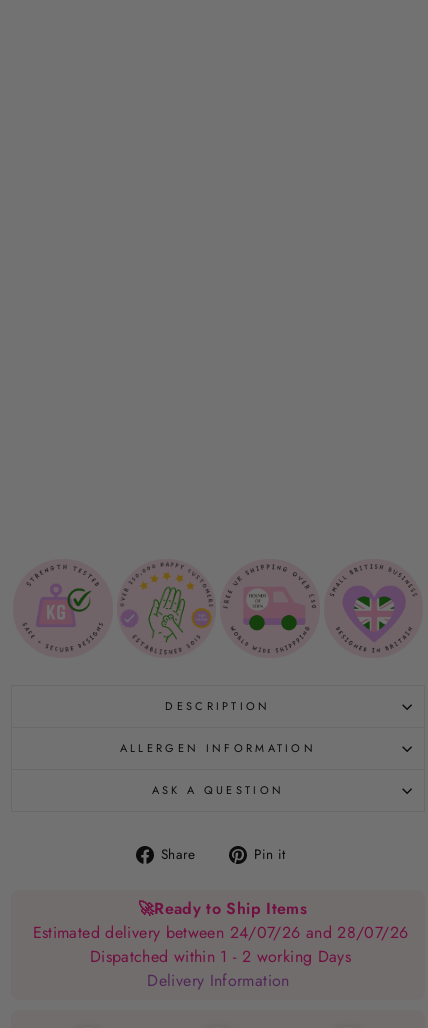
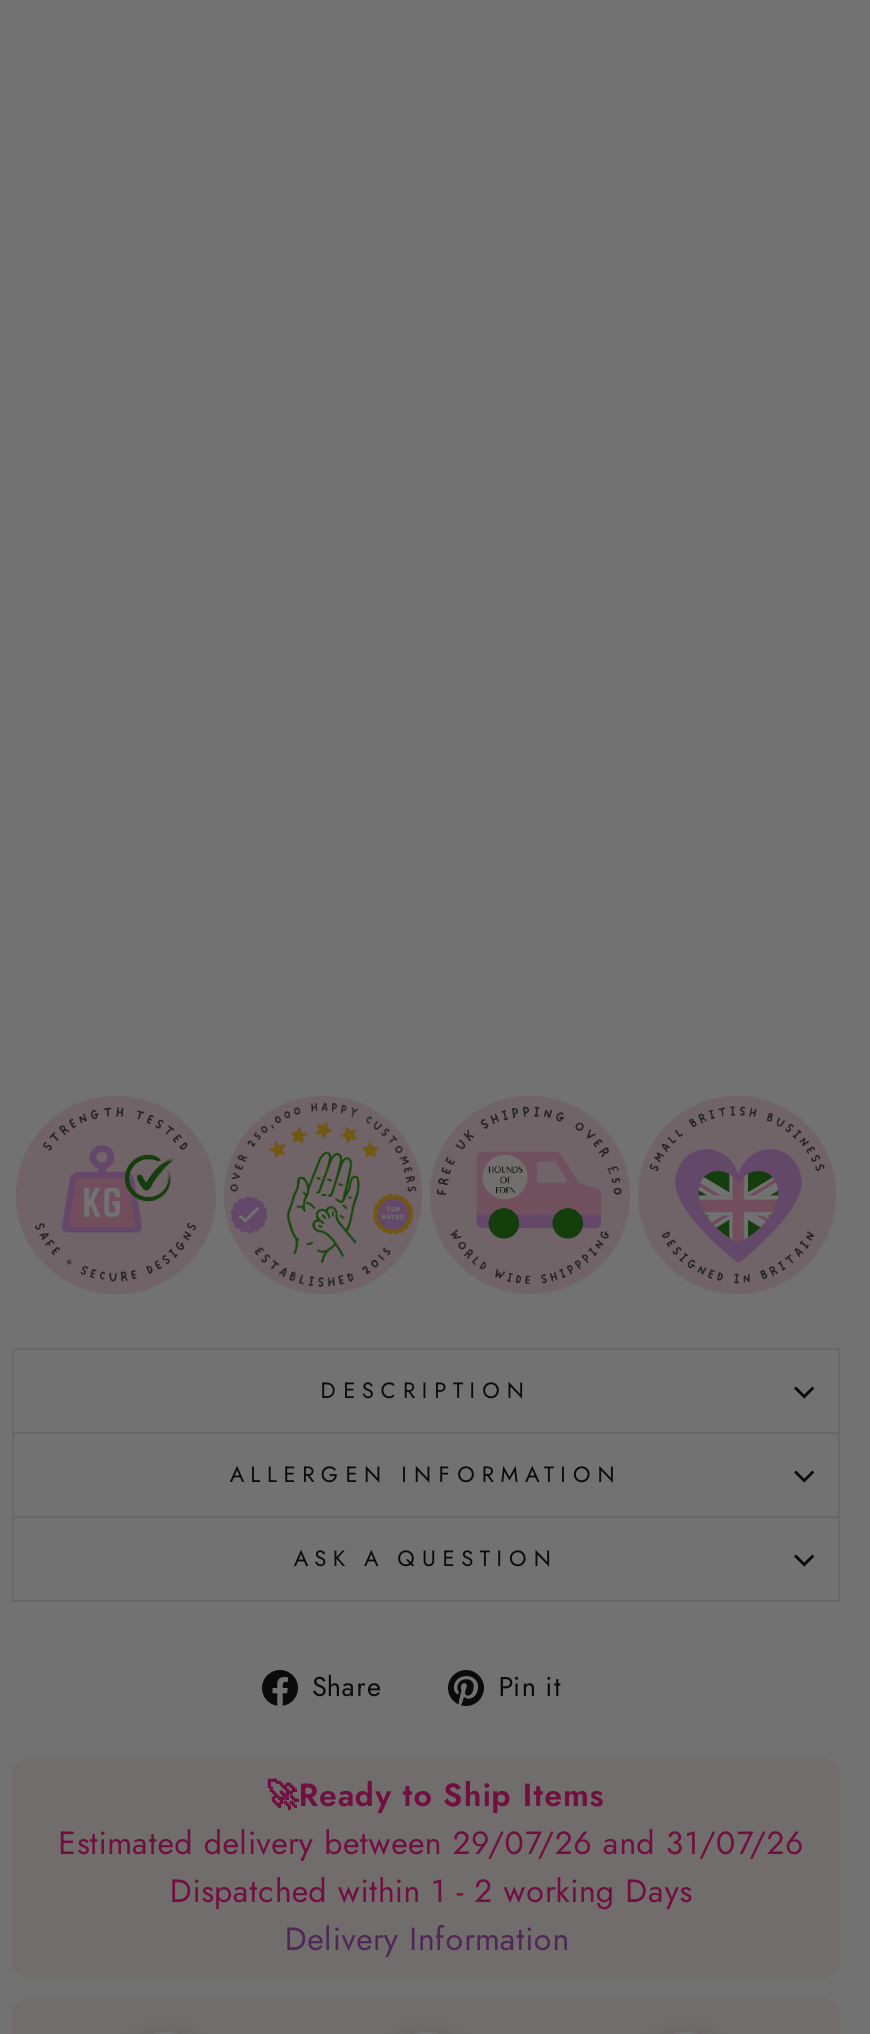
[33,921,408,944] Estimated delivery between 24/07/26 and 28/07/26 -> [58,1821,804,1867] Estimated delivery between 29/07/26 and 31/07/26

